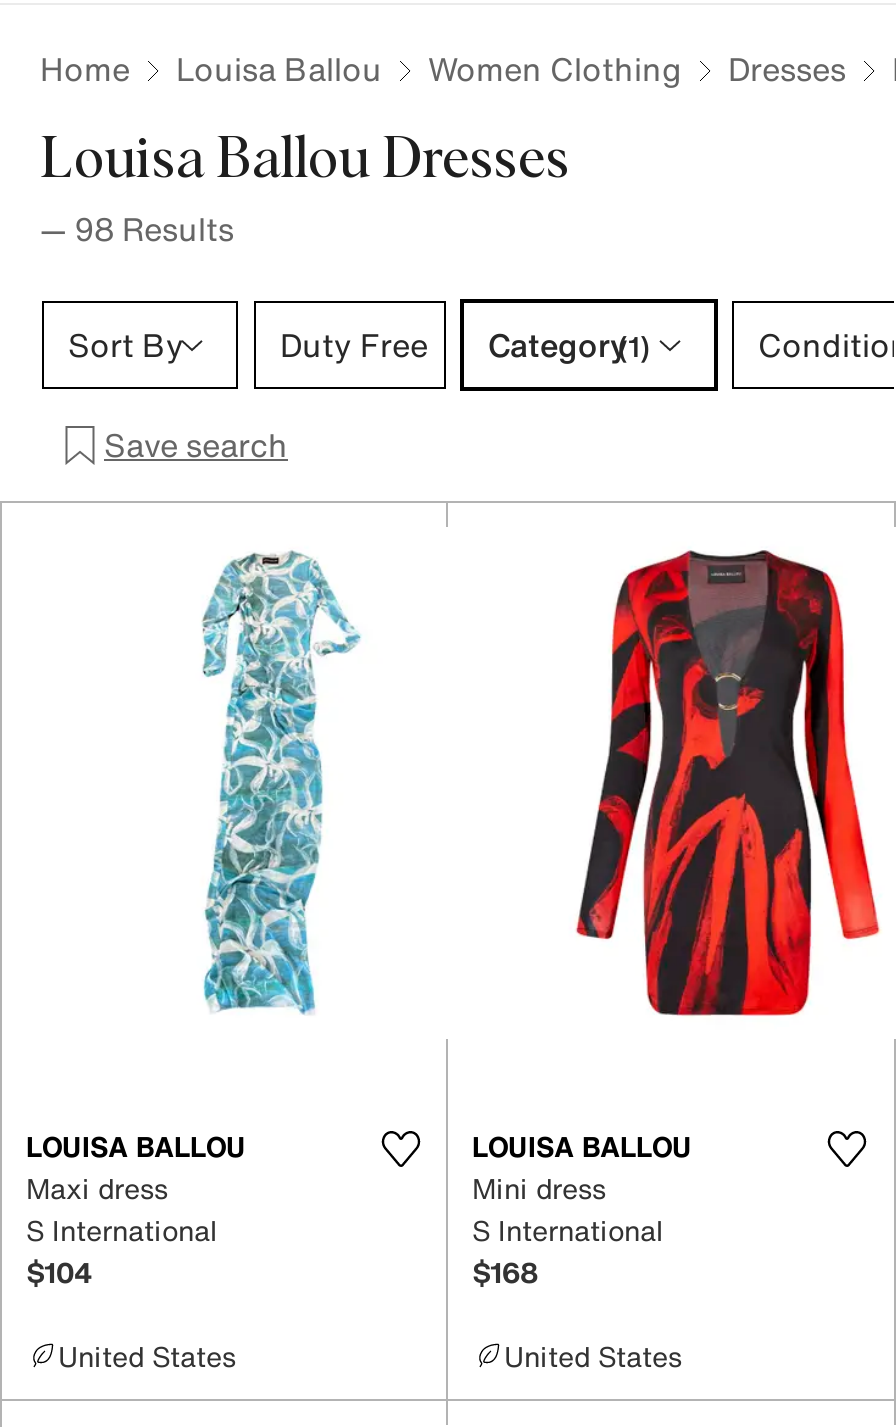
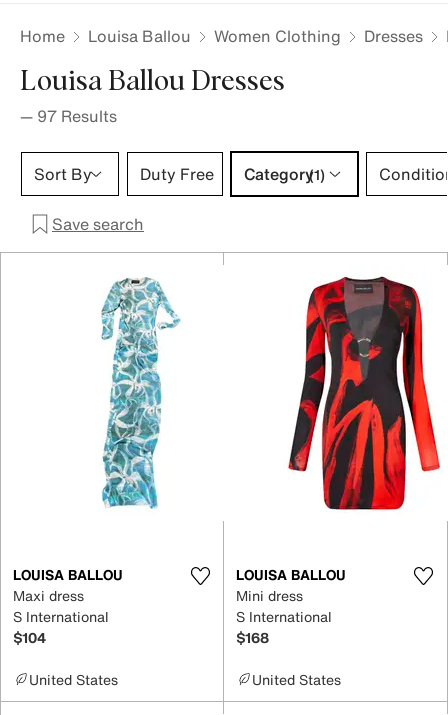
[40,205,234,253] — 98 Results -> [20,104,117,128] — 97 Results

